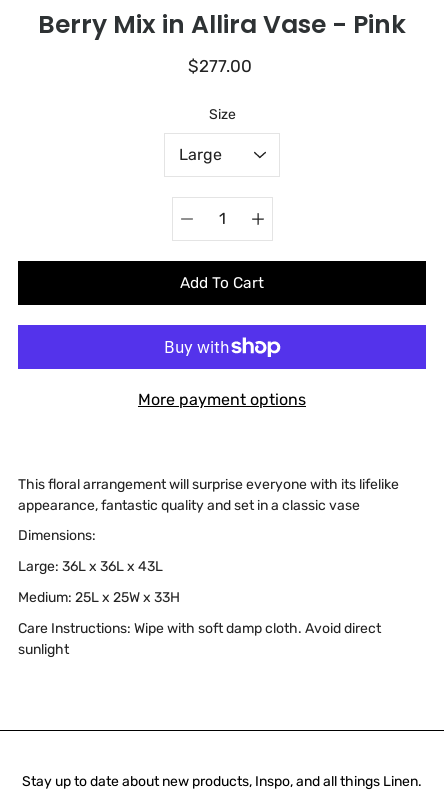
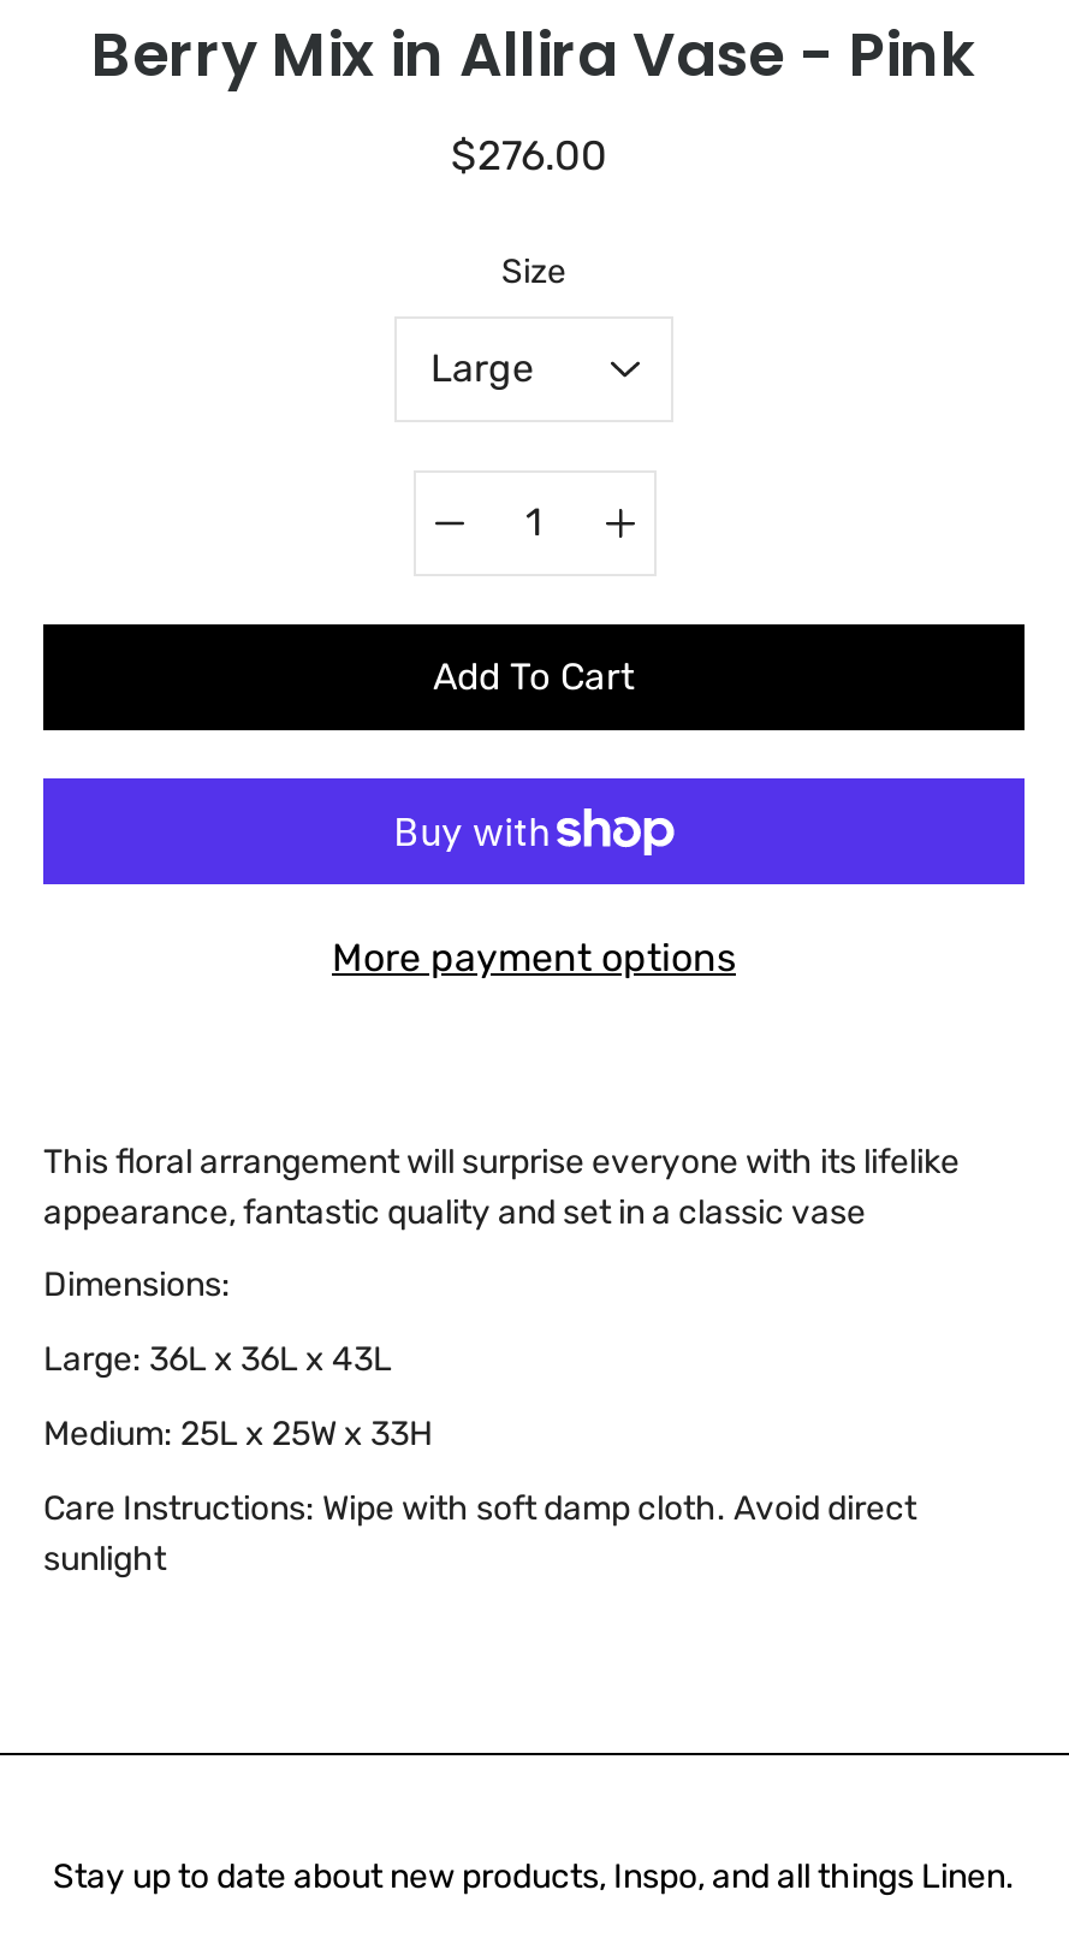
[188,56,252,76] $277.00 -> [451,130,607,178] $276.00

